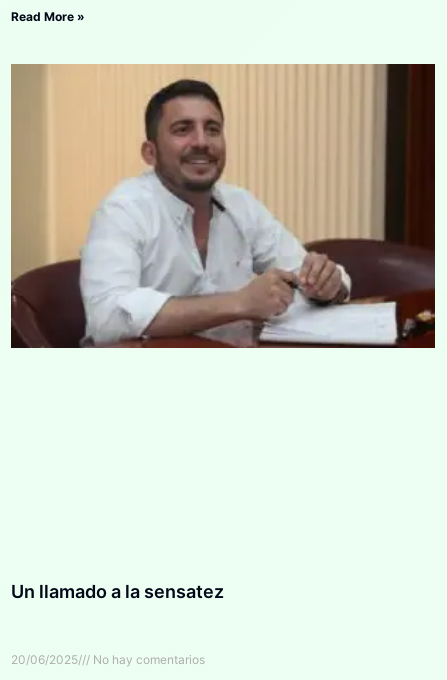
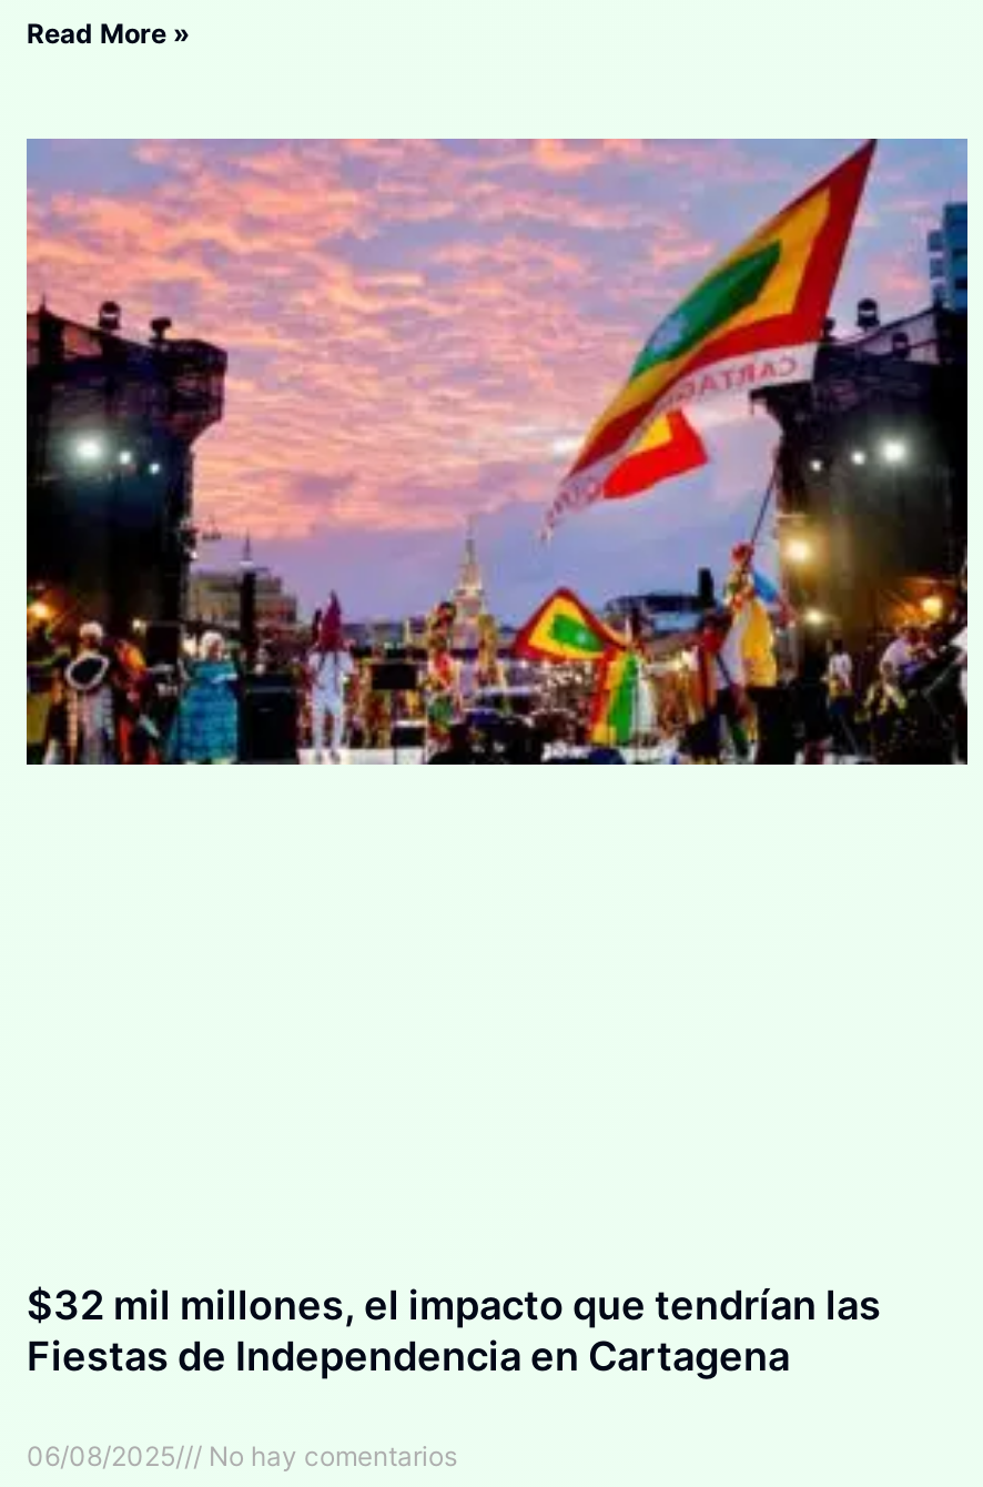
[11,63,436,349] [image] -> [24,139,970,767] [image]
[11,581,224,602] Un llamado a la sensatez -> [27,1283,881,1381] $32 mil millones, el impacto que tendrían las | Fiestas de Independencia en Cartagena
[11,652,205,667] 20/06/2025 No hay comentarios -> [27,1441,457,1474] 06/08/2025 No hay comentarios

